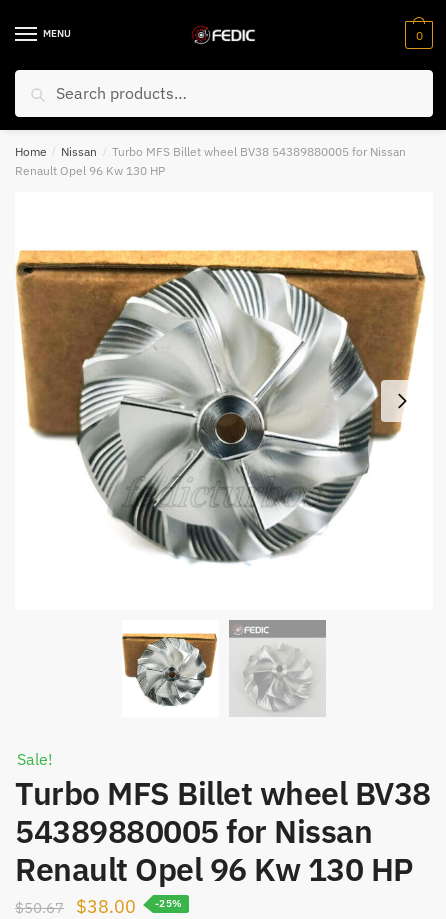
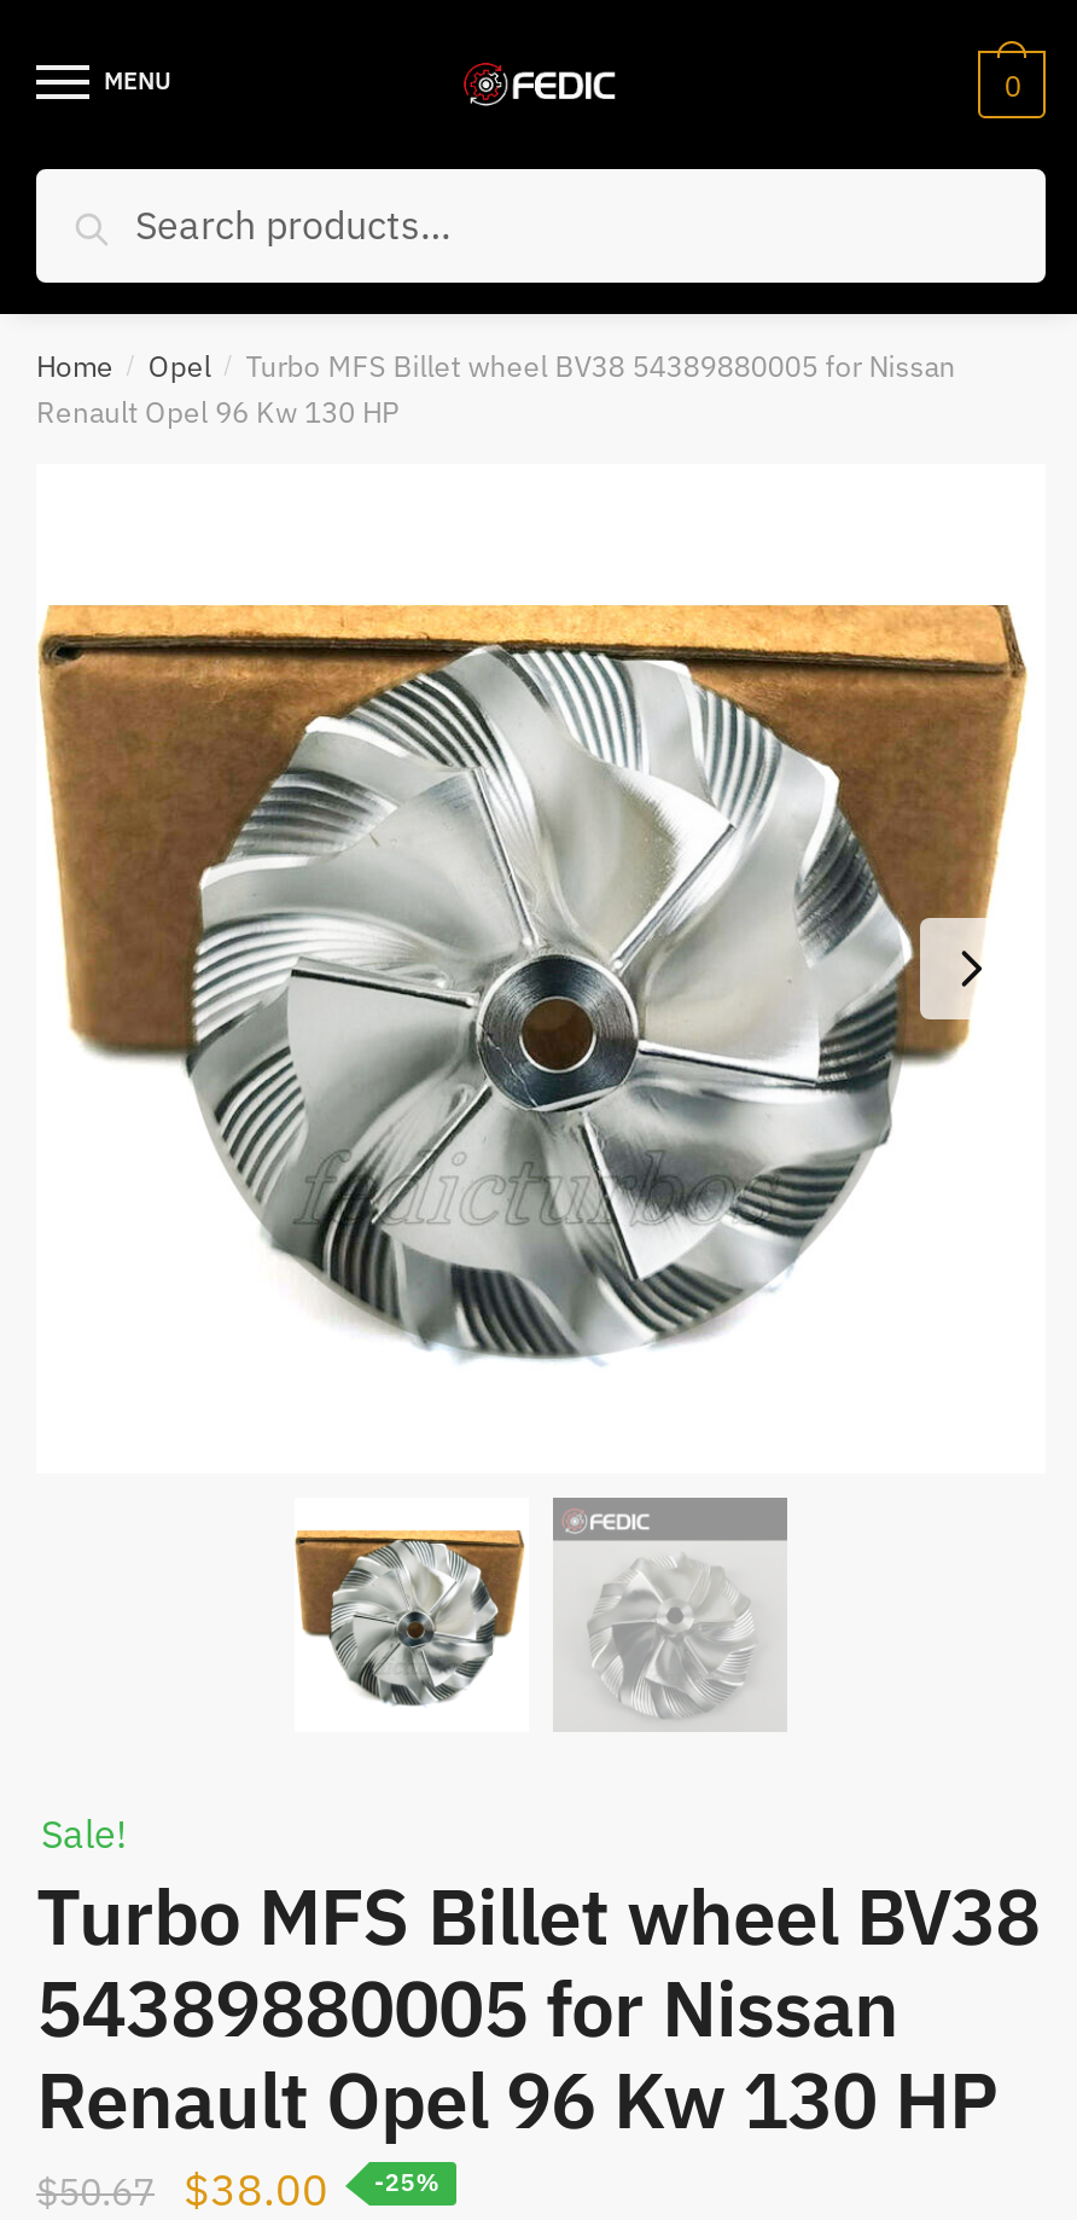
[15,144,406,159] Home / Nissan / Turbo MFS Billet wheel BV38 54389880005 for Nissan -> [36,348,956,384] Home / Opel / Turbo MFS Billet wheel BV38 54389880005 for Nissan

